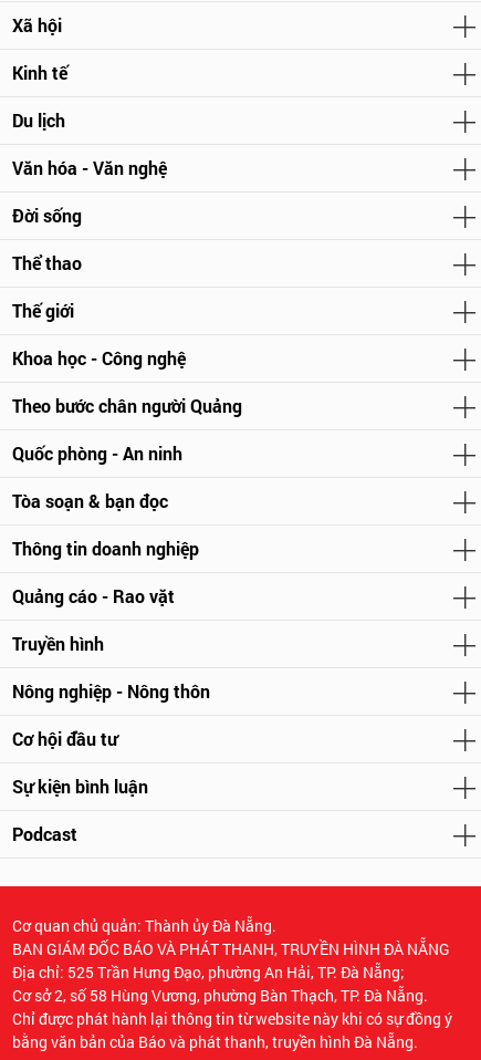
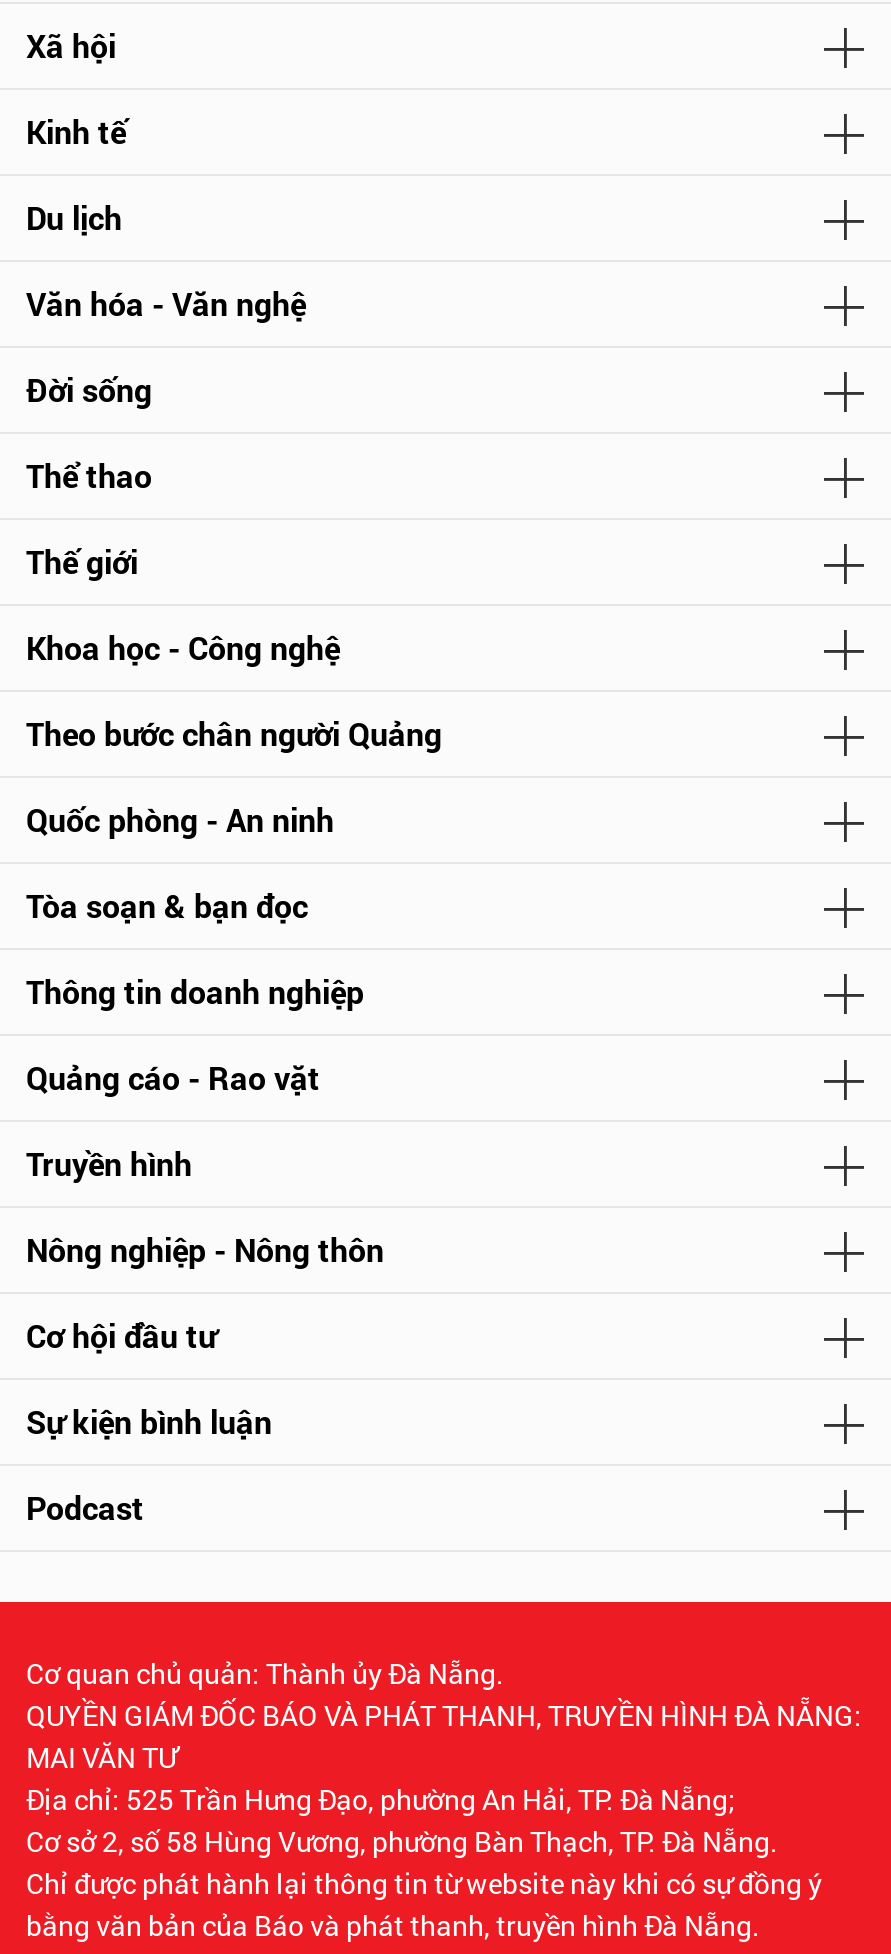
[12,938,450,959] BAN GIÁM ĐỐC BÁO VÀ PHÁT THANH, TRUYỀN HÌNH ĐÀ NẴNG -> [26,1696,862,1776] QUYỀN GIÁM ĐỐC BÁO VÀ PHÁT THANH, TRUYỀN HÌNH ĐÀ NẴNG: | MAI VĂN TƯ

